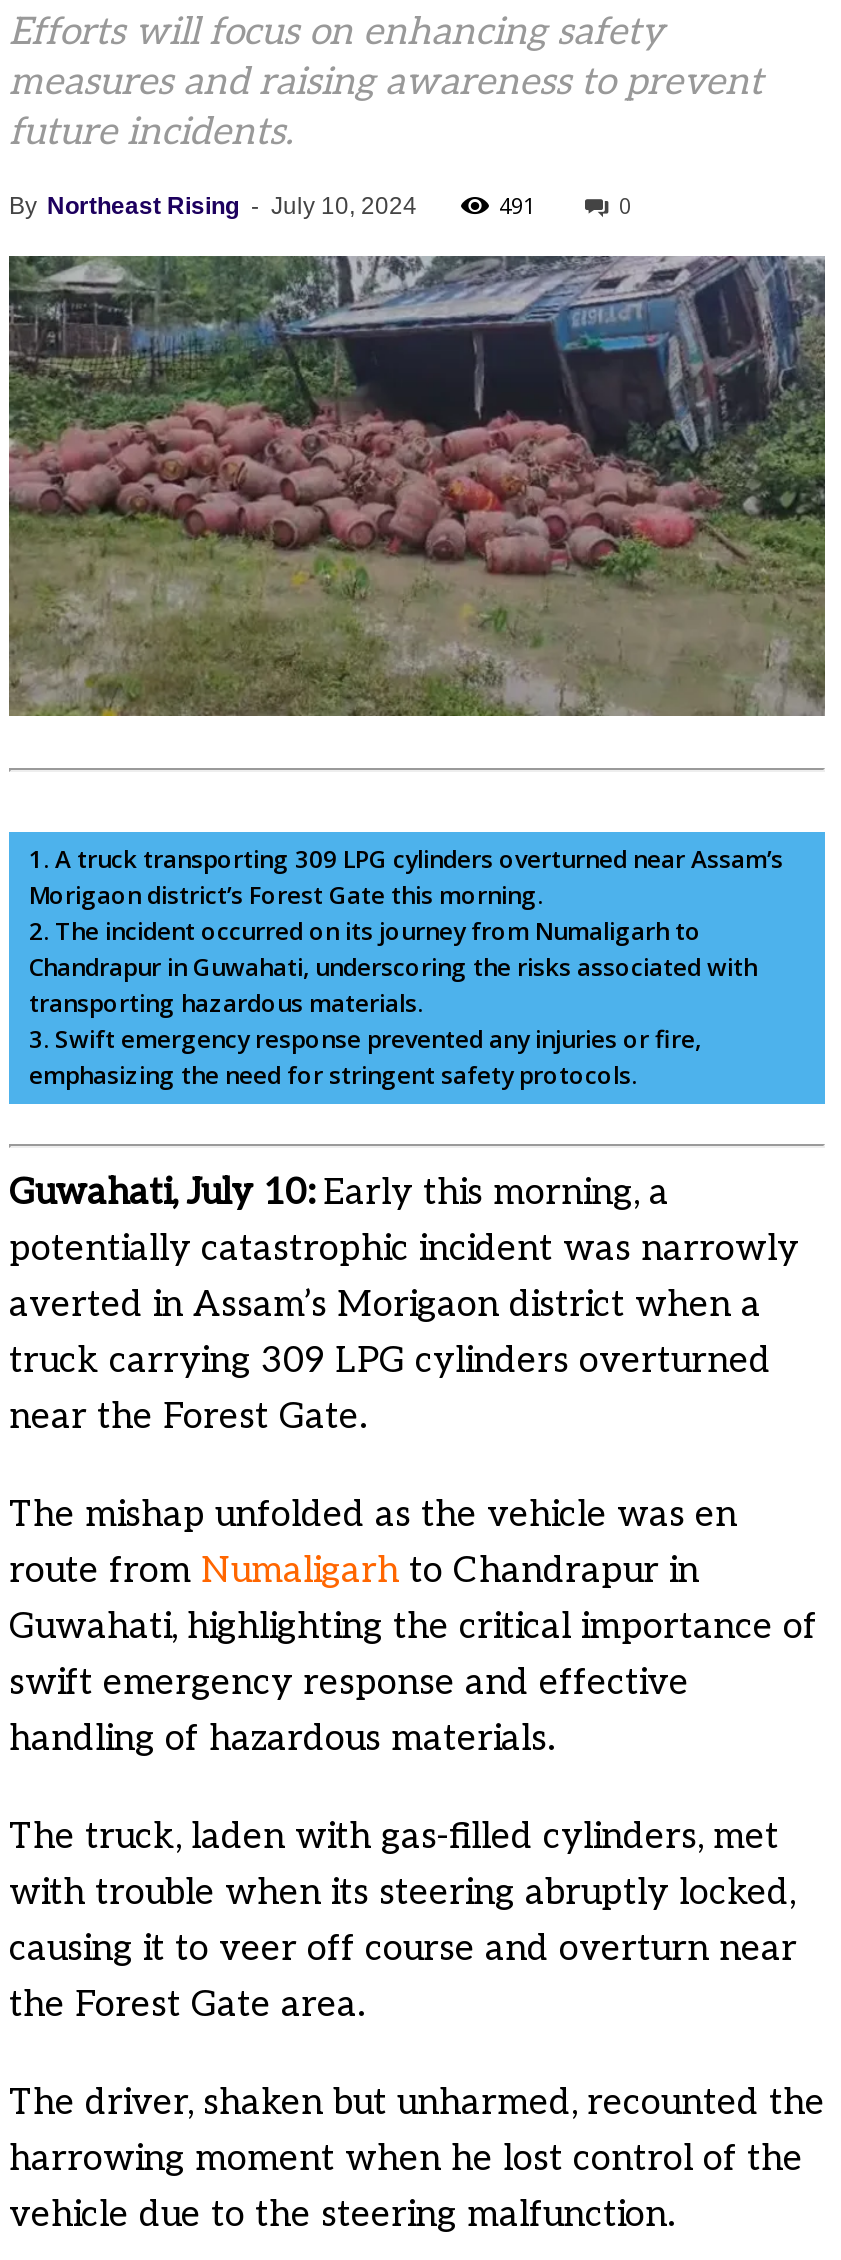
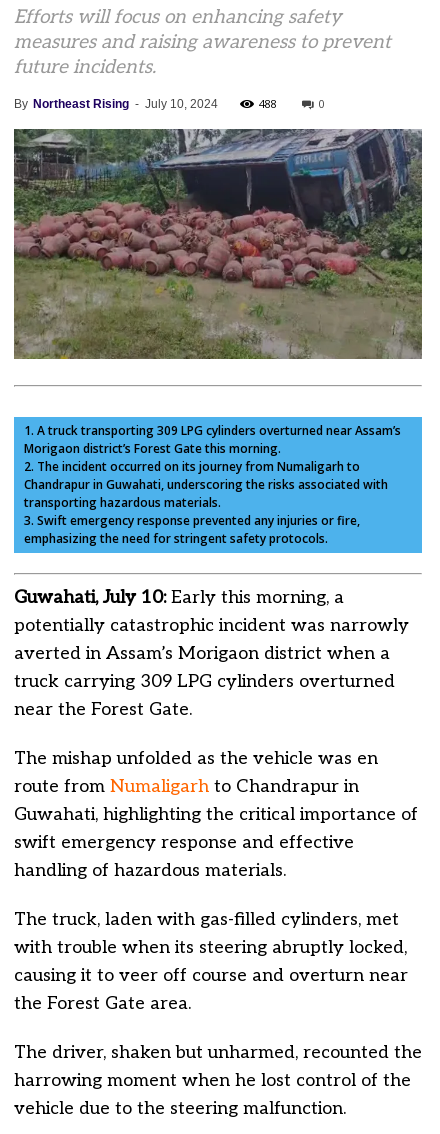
[499,190,535,220] 491 -> [259,96,277,111] 488

